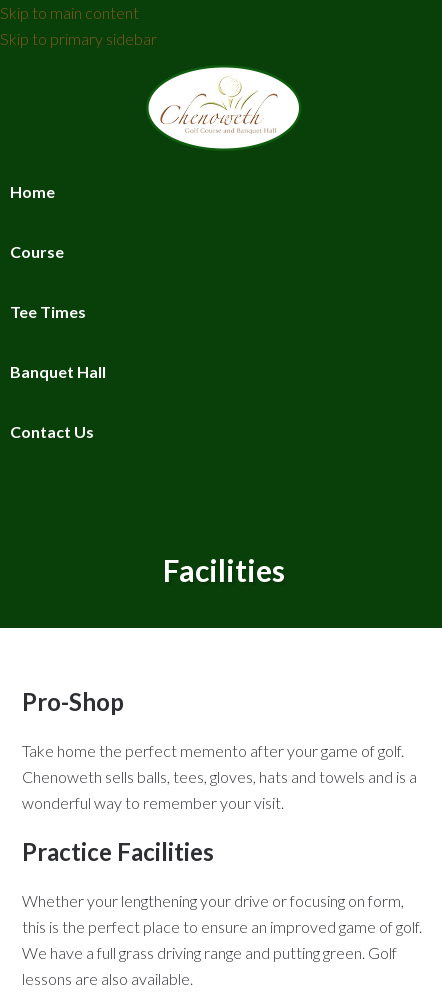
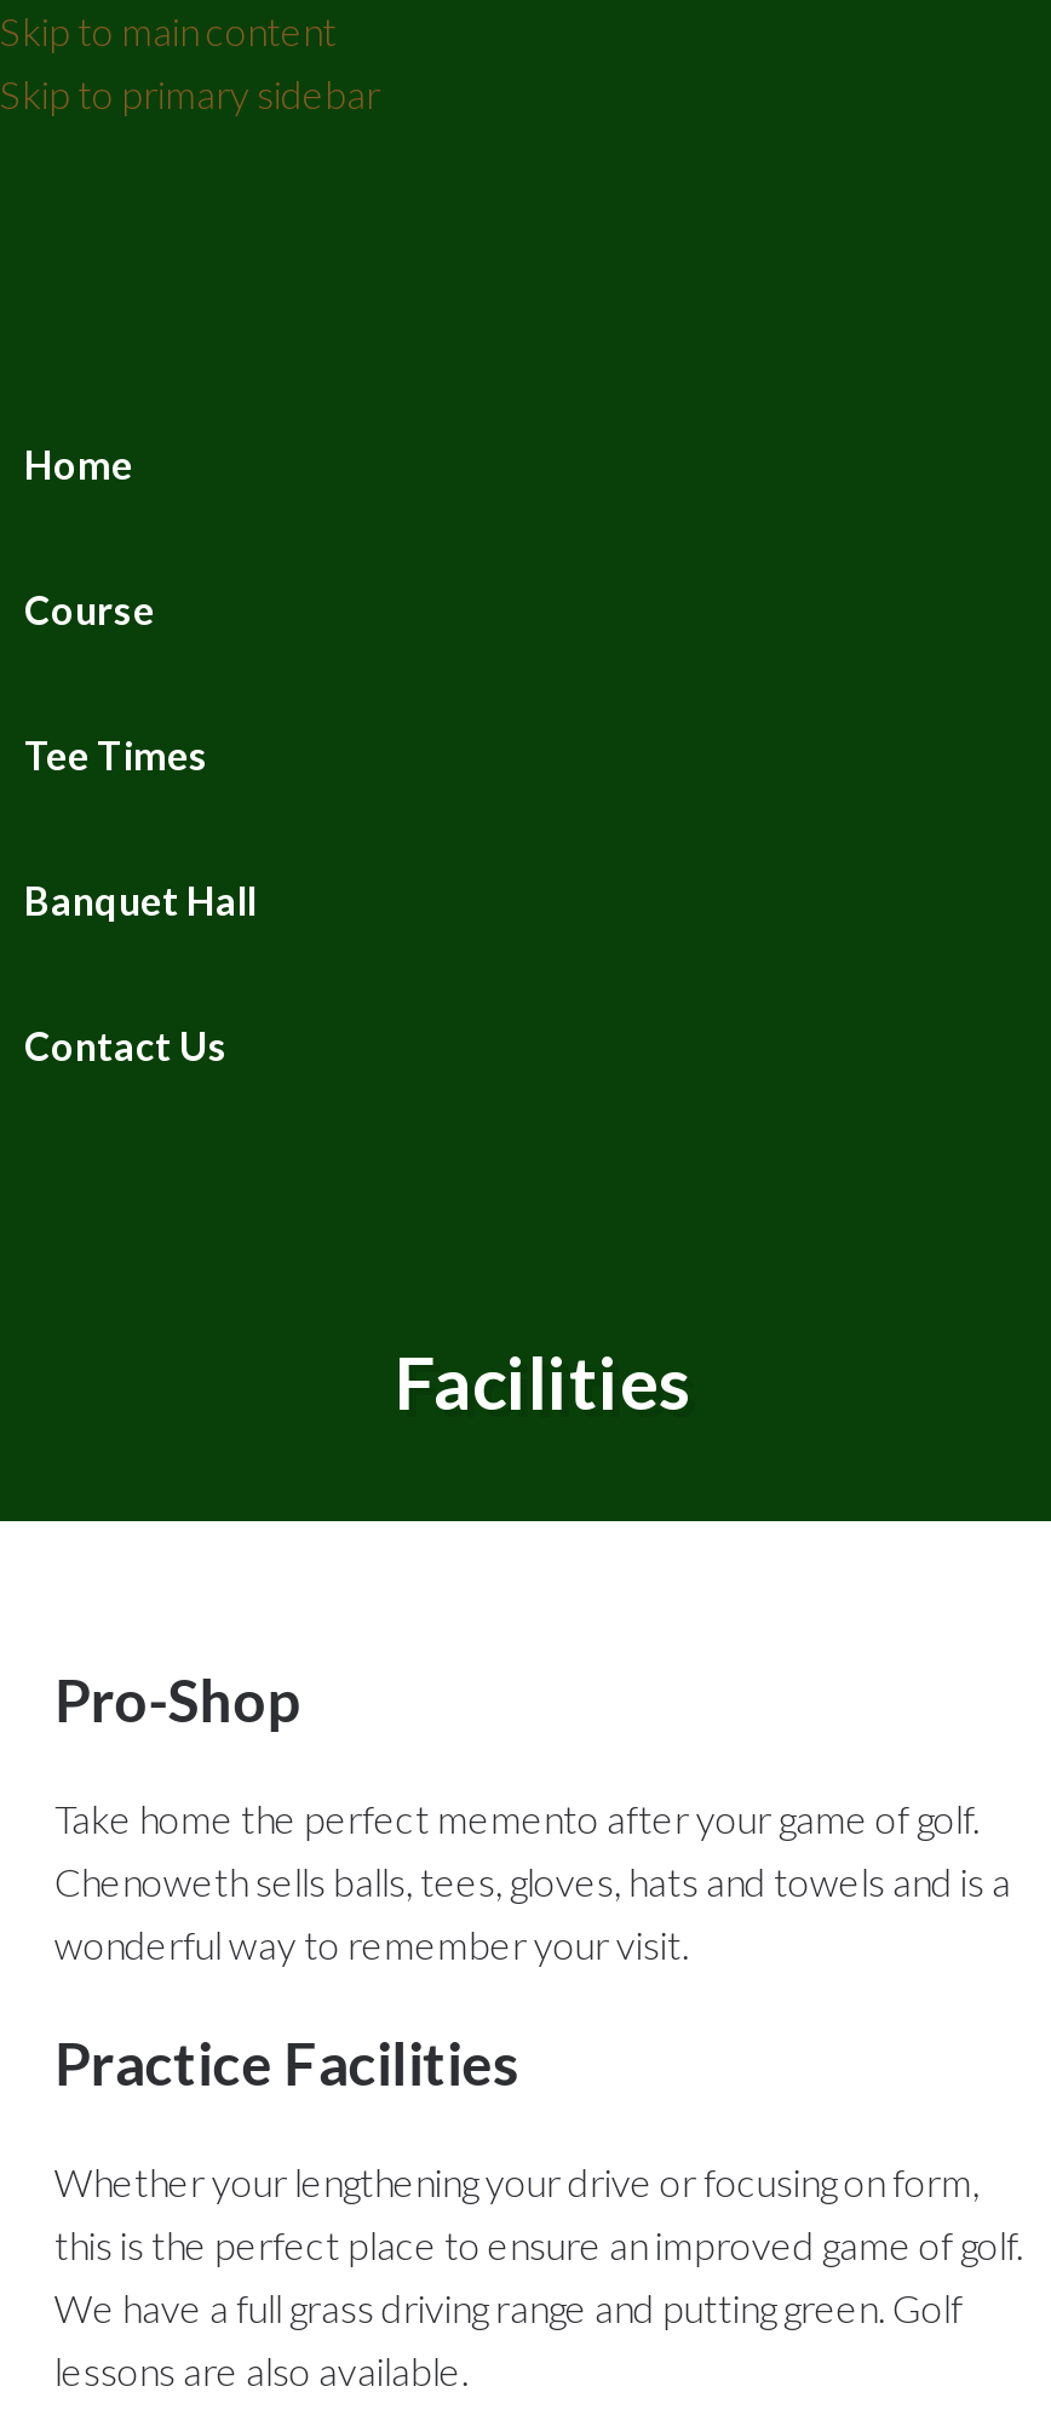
[147,66,301,150] [image] -> none

